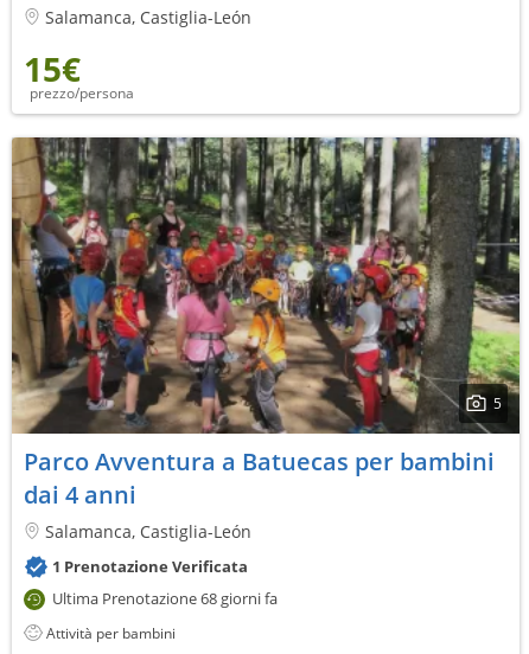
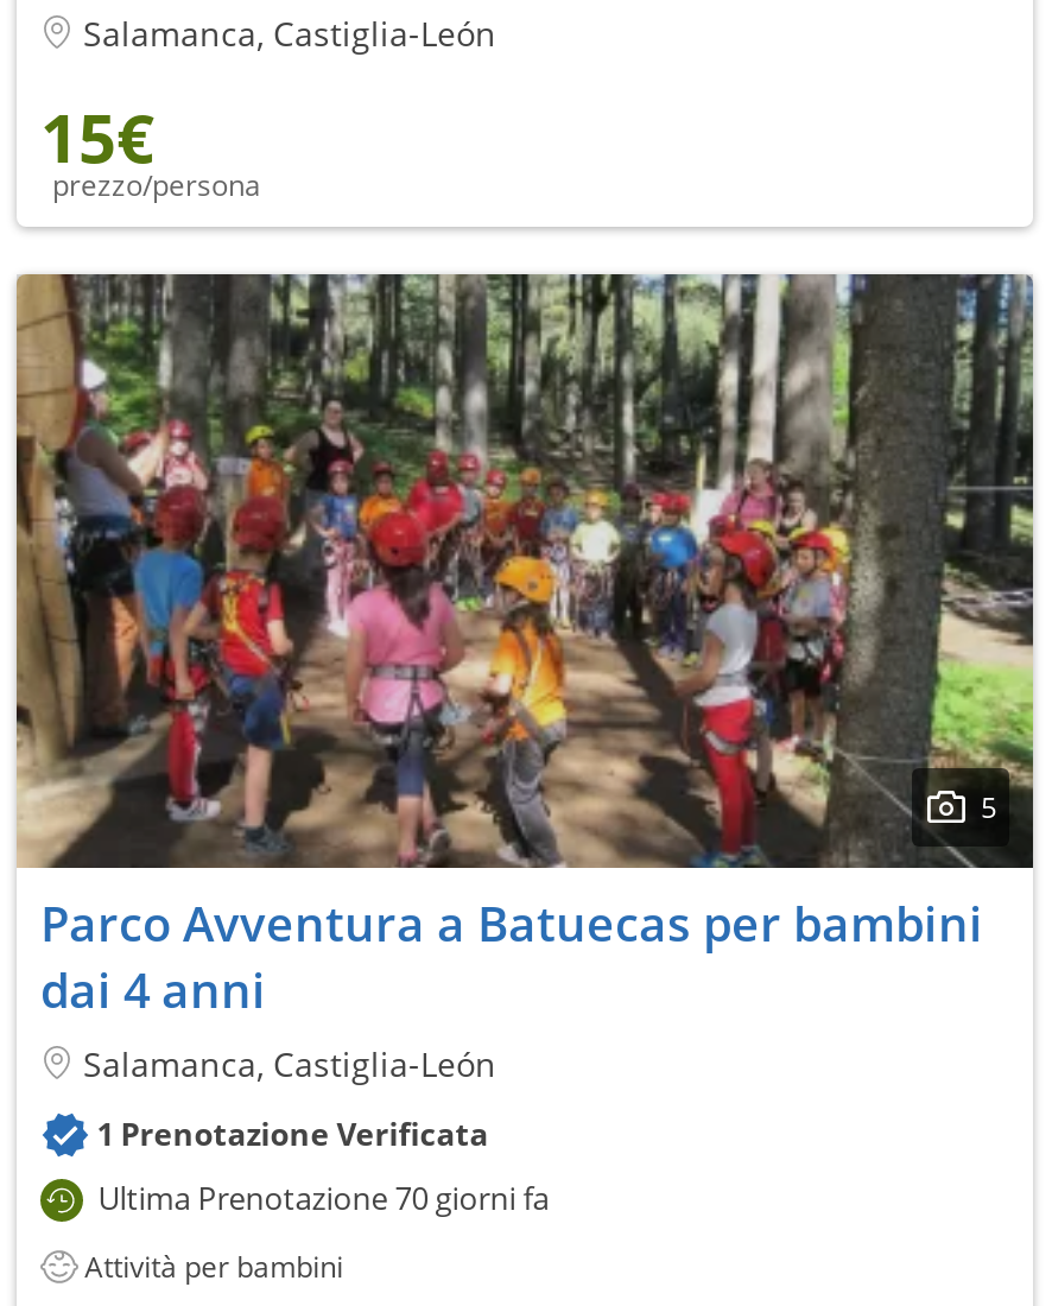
[52,588,278,609] Ultima Prenotazione 68 giorni fa -> [98,1177,549,1220] Ultima Prenotazione 70 giorni fa

